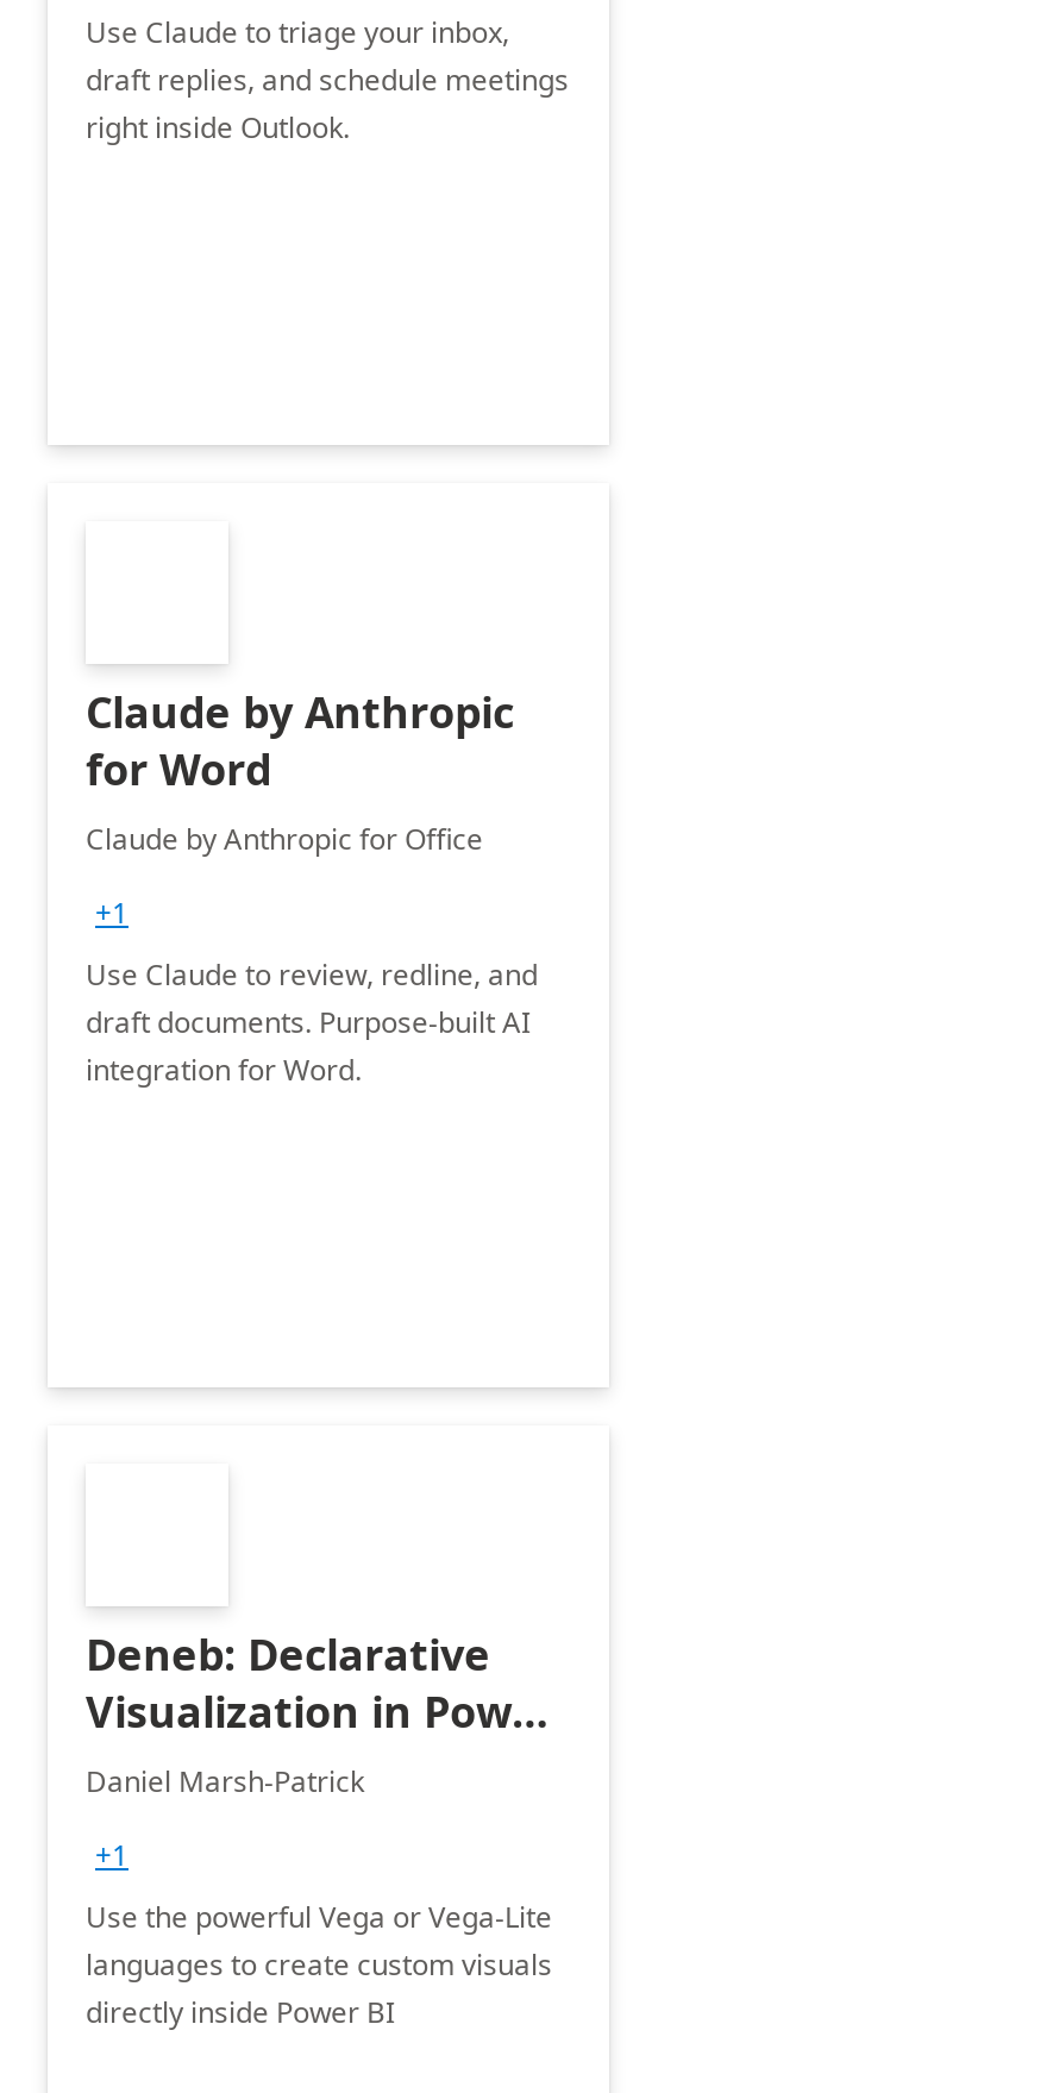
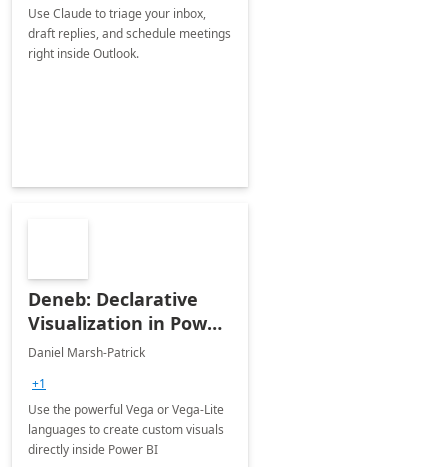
[86,683,538,1090] Claude by Anthropic | for Word | Claude by Anthropic for Office | +1 | Use Claude to review, redline, and | draft documents. Purpose-built AI | integration for Word. -> none

